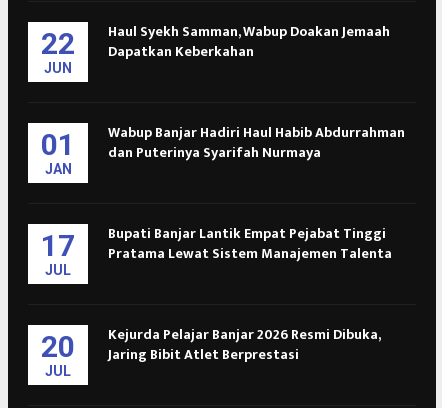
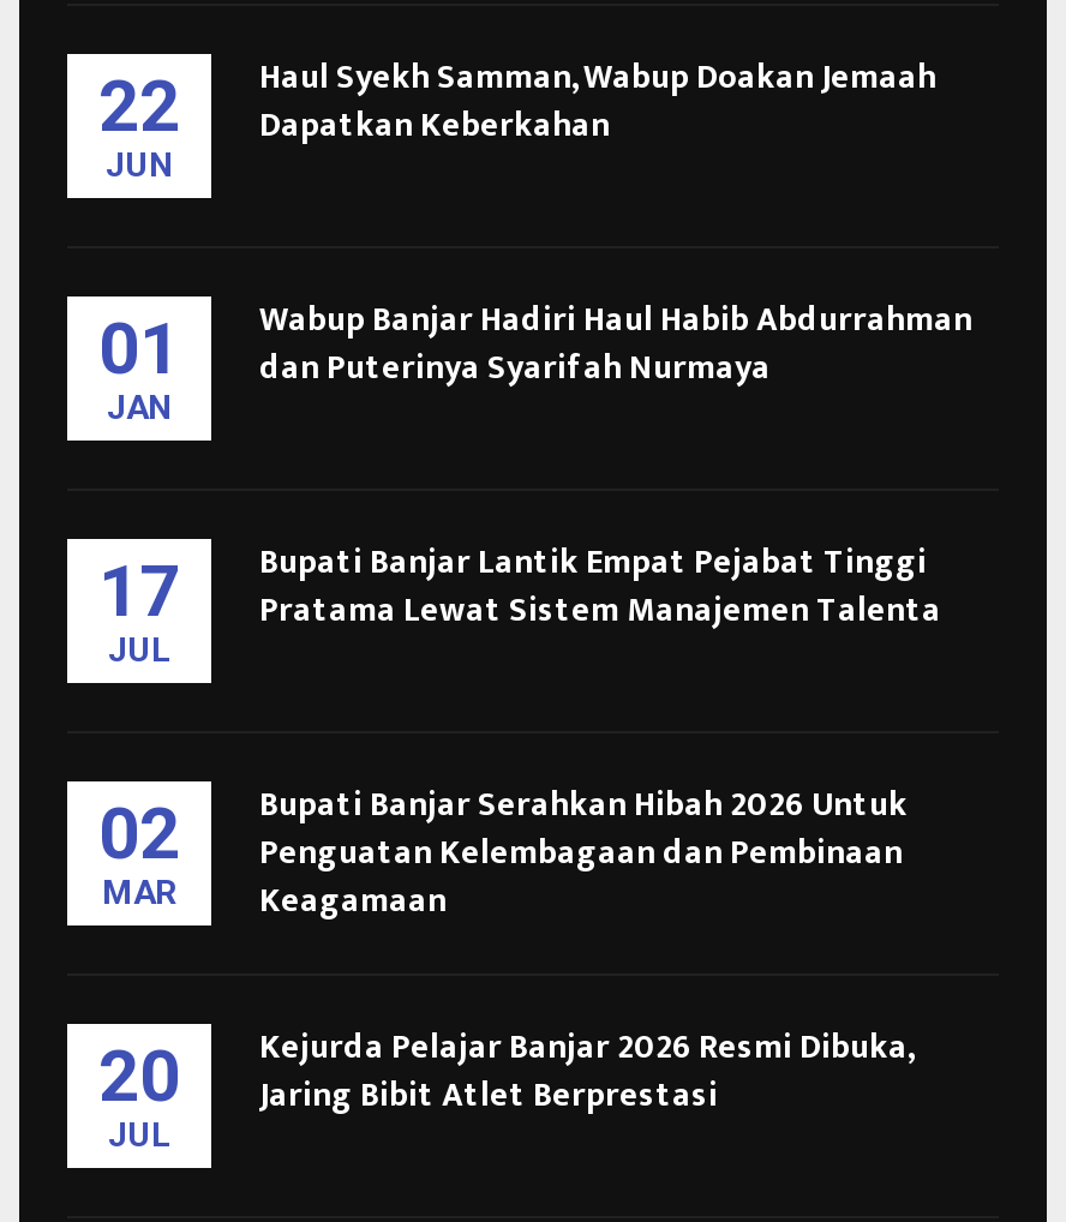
none -> [98,791,180,911] 02 | MAR
none -> [259,776,908,928] Bupati Banjar Serahkan Hibah 2026 Untuk | Penguatan Kelembagaan dan Pembinaan | Keagamaan

